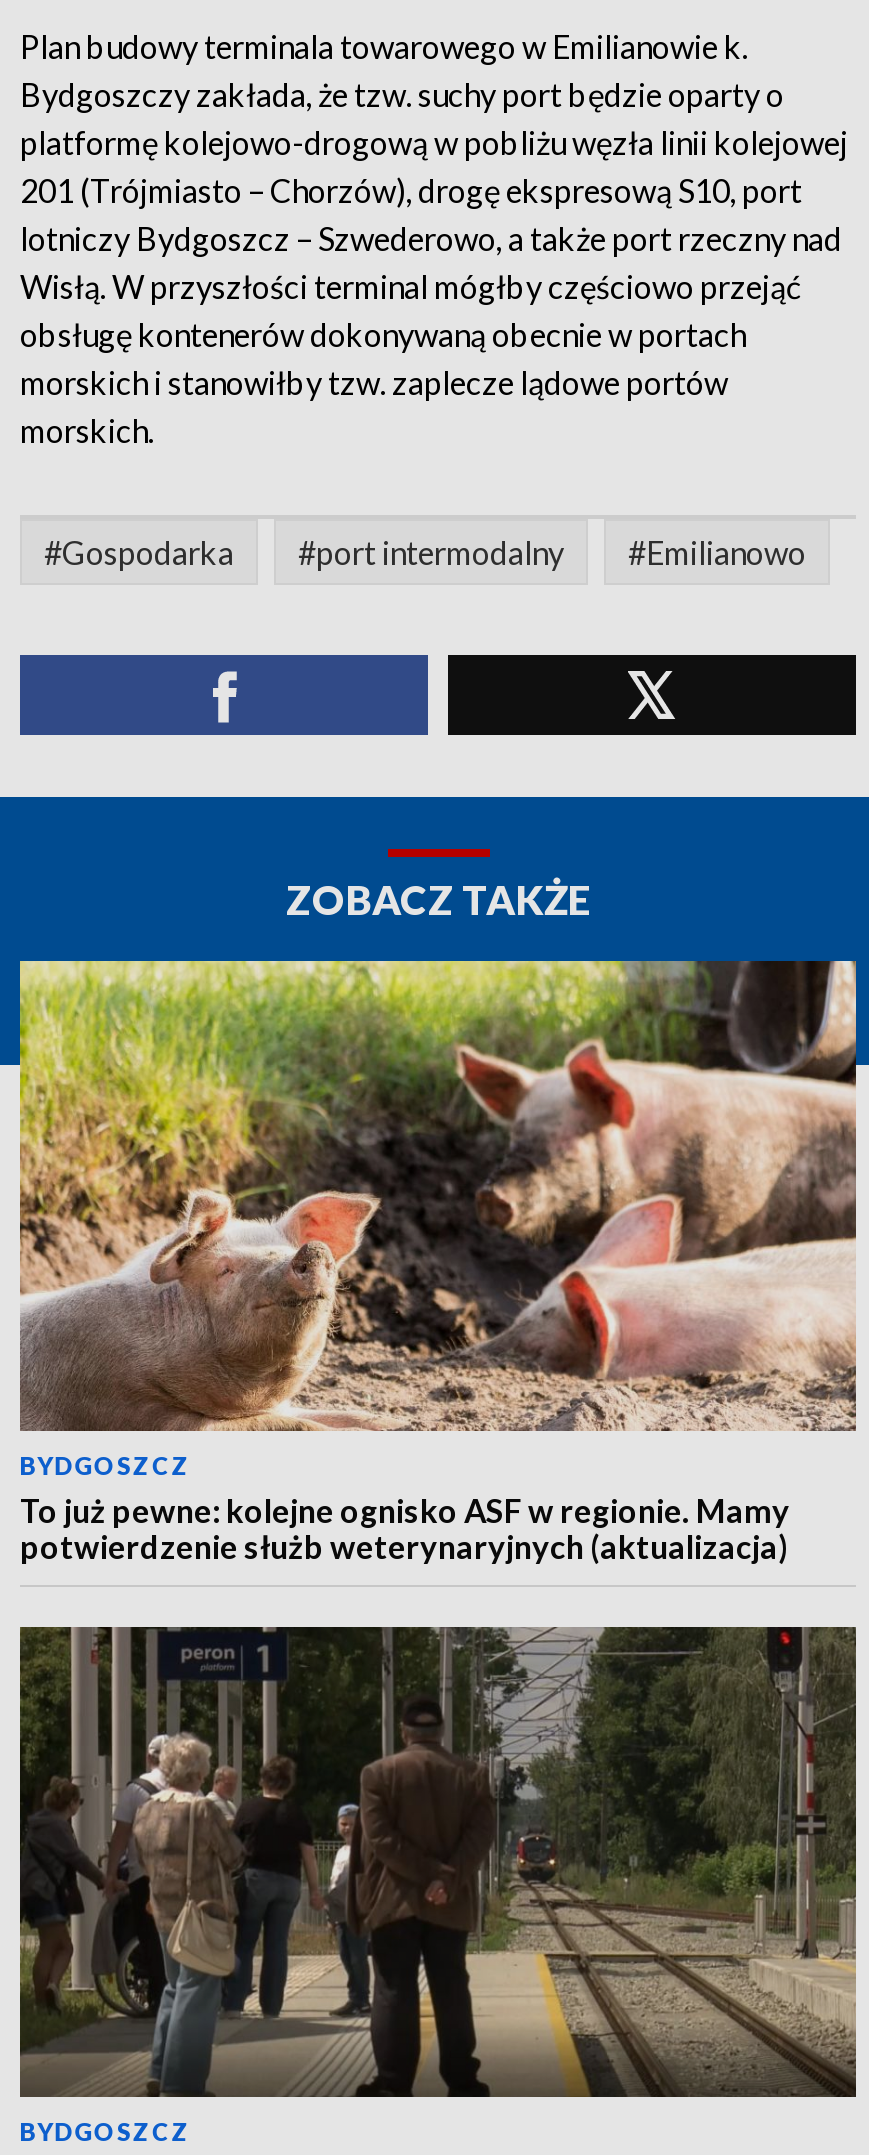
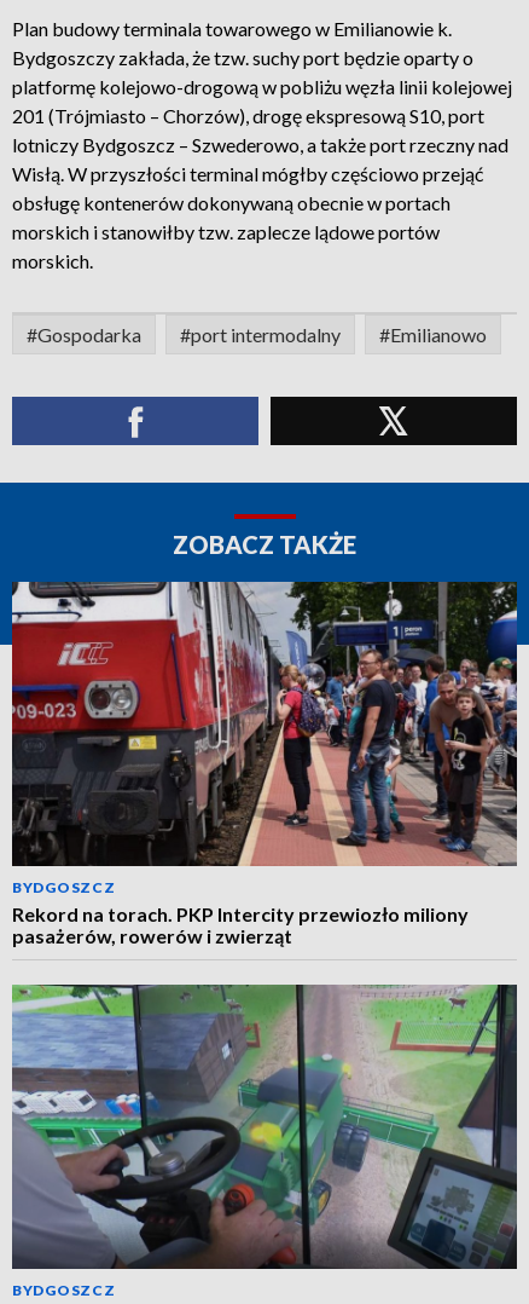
[18,959,858,1565] [image] | To już pewne: kolejne ognisko ASF w regionie. Mamy | potwierdzenie służb weterynaryjnych (aktualizacja) -> [11,581,518,947] [image] | Rekord na torach. PKP Intercity przewiozło miliony | pasażerów, rowerów i zwierząt
[18,1625,858,2097] [image] -> [11,983,518,1269] [image]

